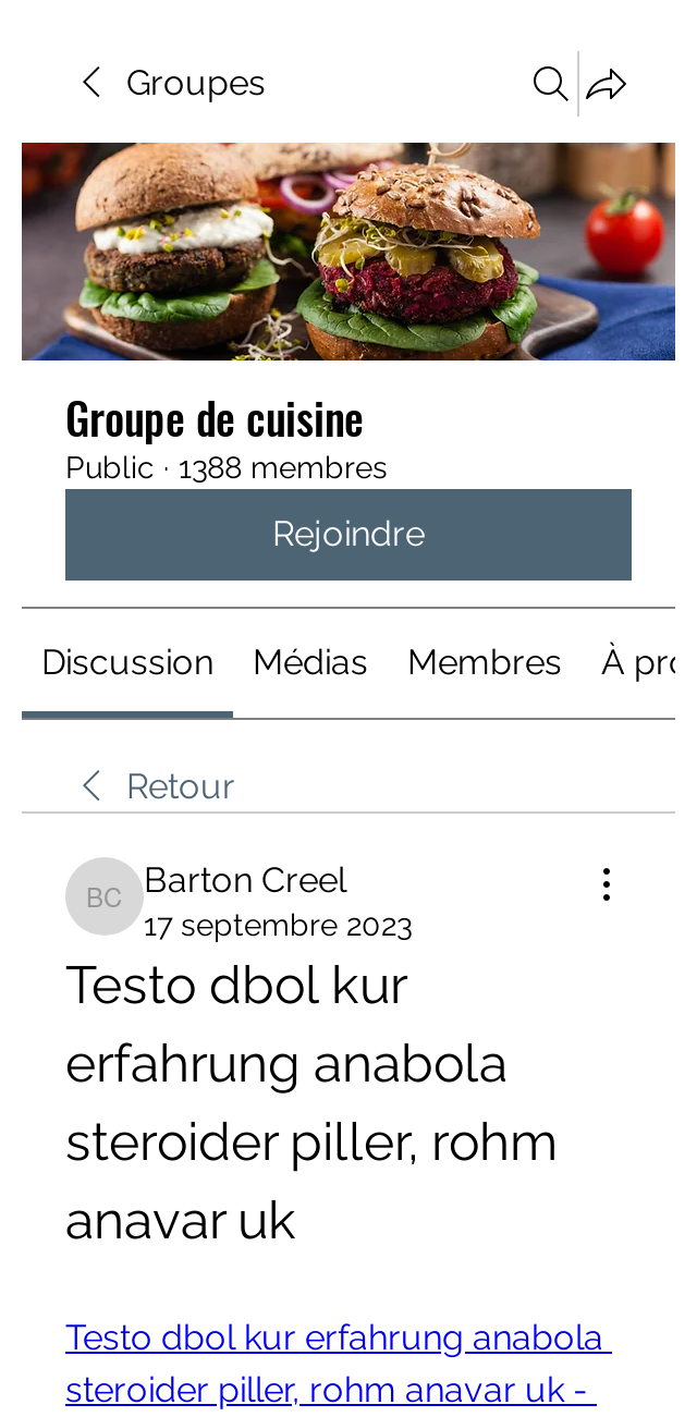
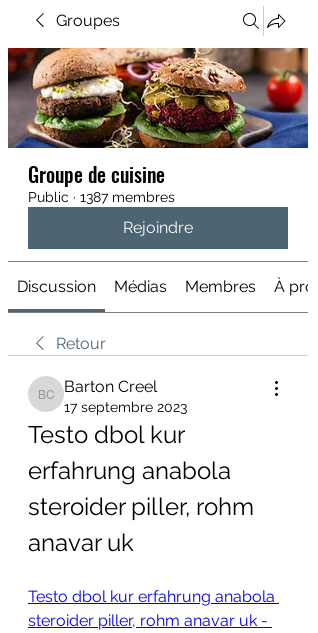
[65,449,388,484] Public · 1388 membres -> [28,189,175,205] Public · 1387 membres

